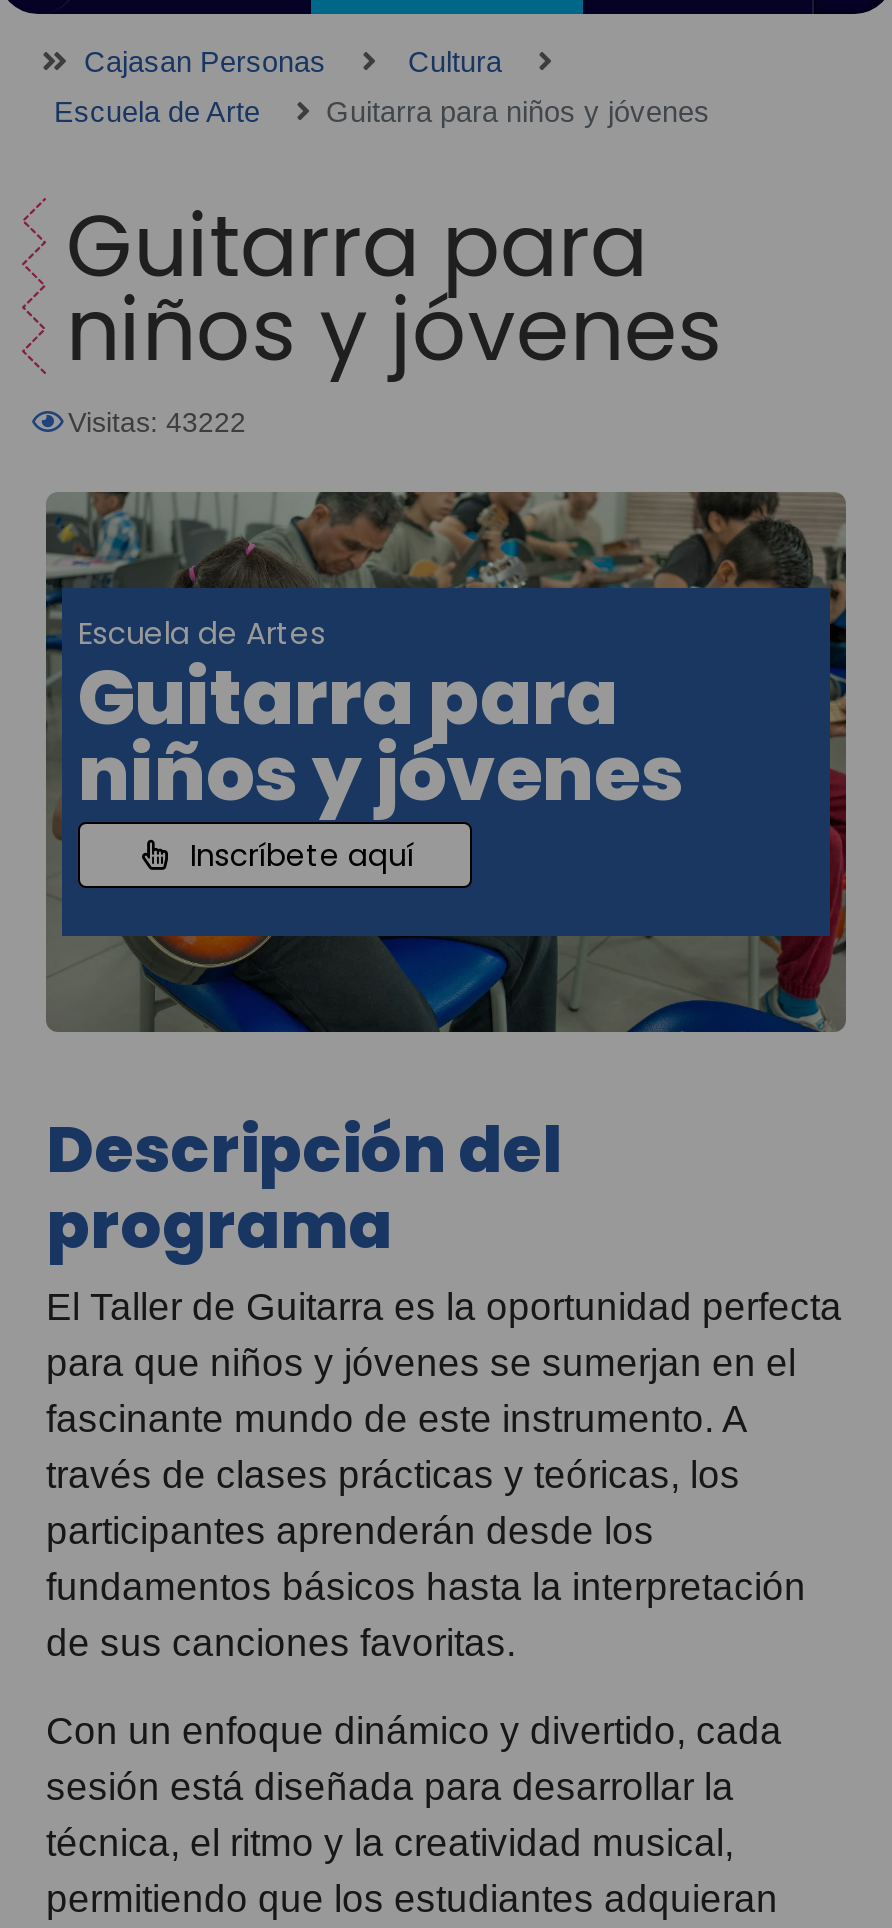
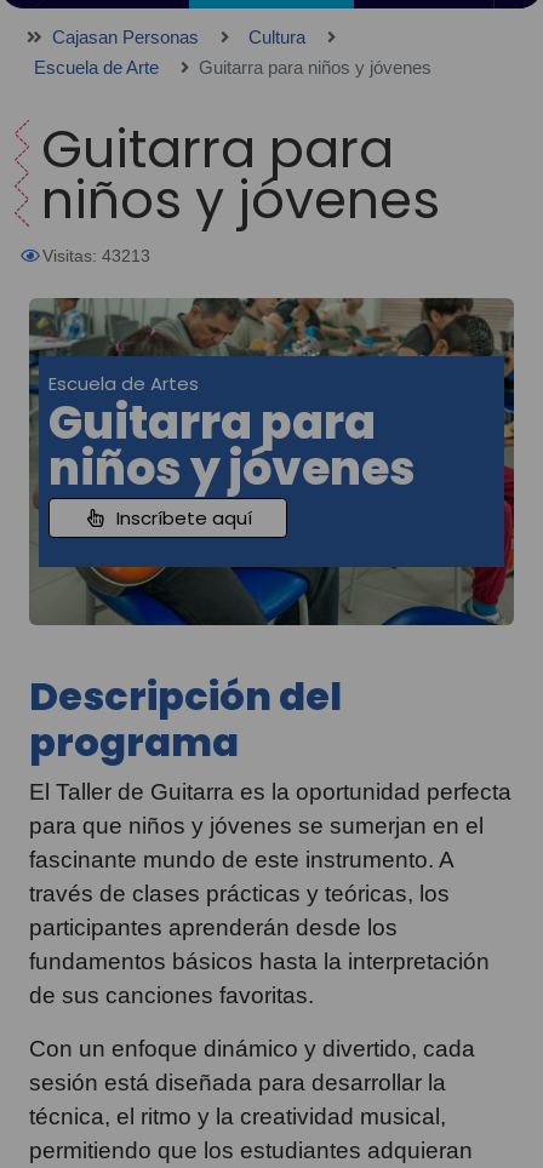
[68,406,246,438] Visitas: 43222 -> [42,246,150,265] Visitas: 43213

